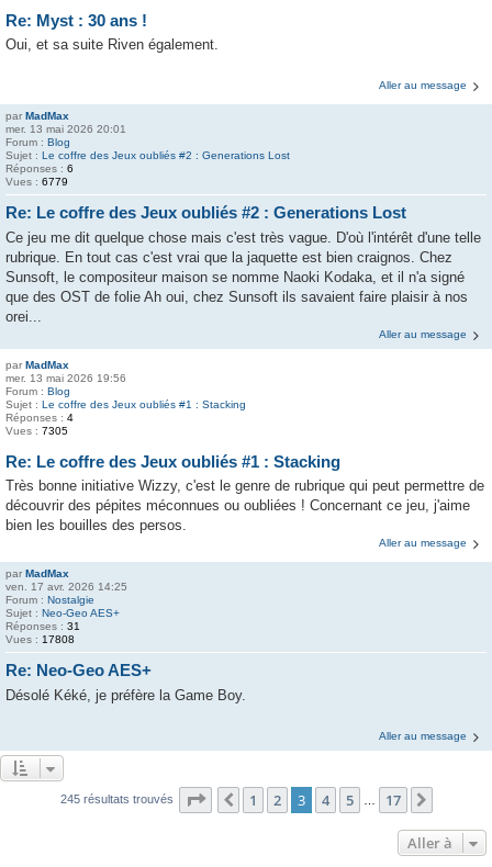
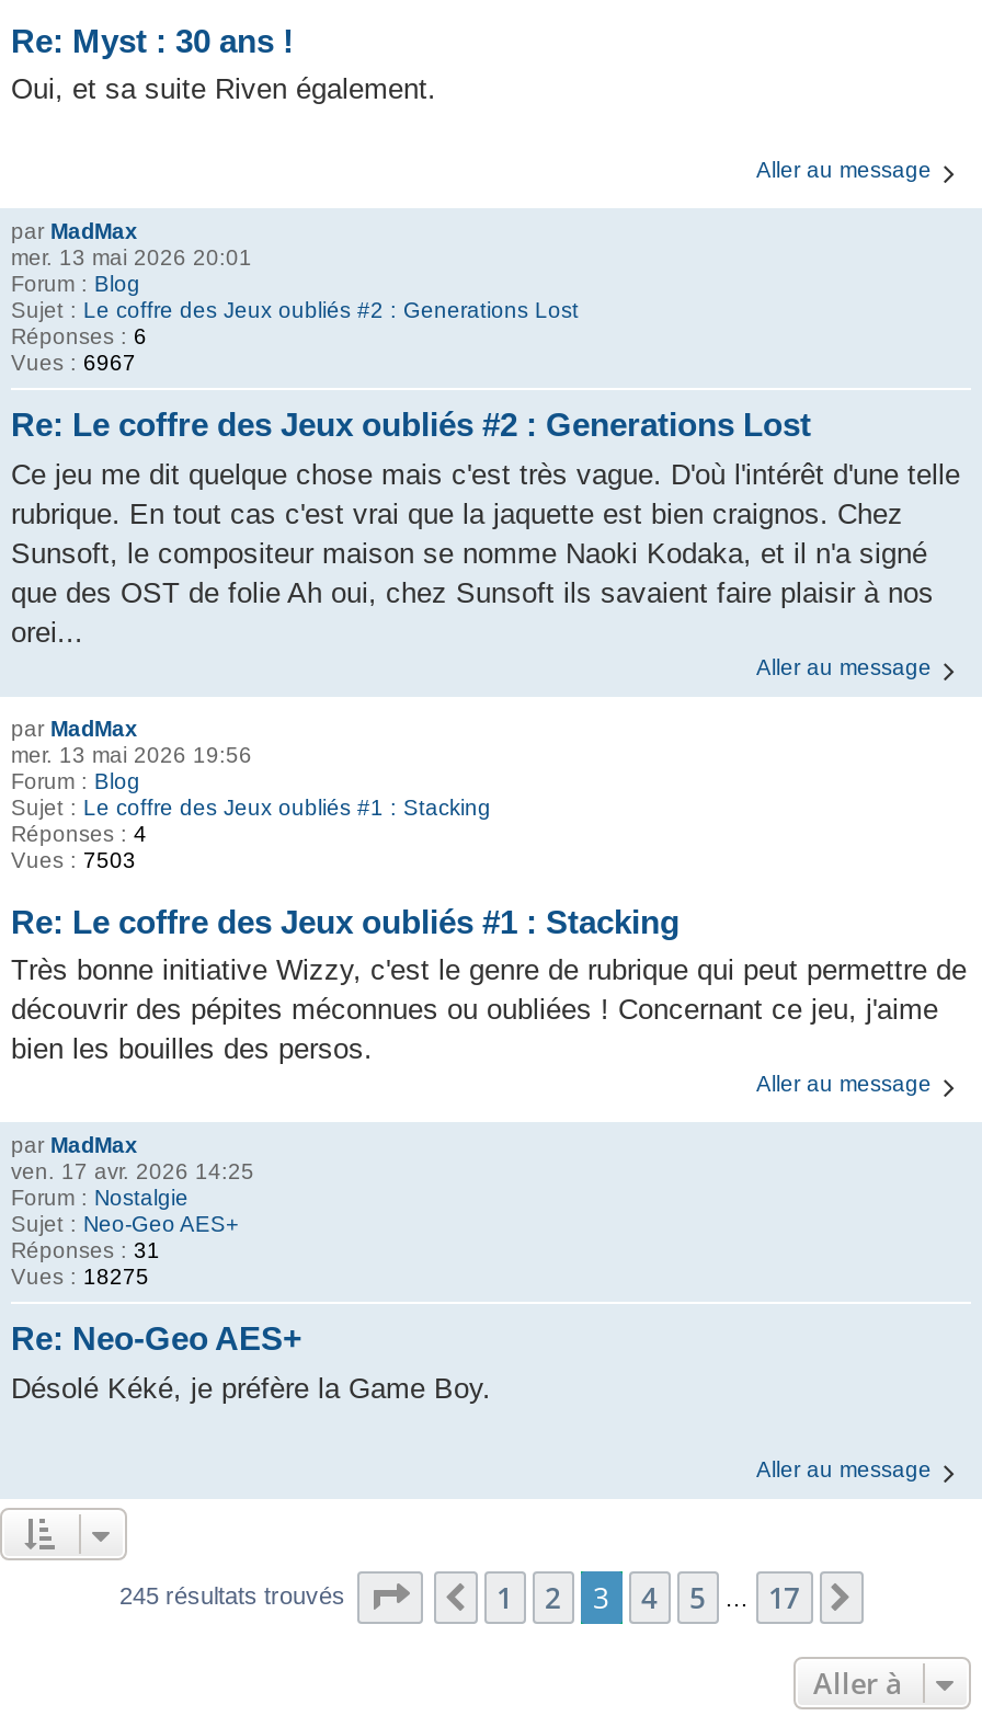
[5,176,68,188] Vues : 6779 -> [11,351,136,375] Vues : 6967
[5,425,68,437] Vues : 7305 -> [11,848,136,872] Vues : 7503
[5,634,75,646] Vues : 17808 -> [11,1265,149,1289] Vues : 18275

